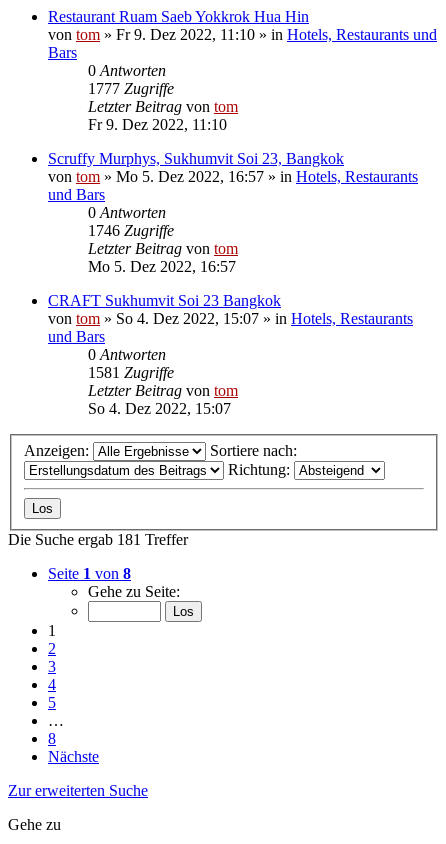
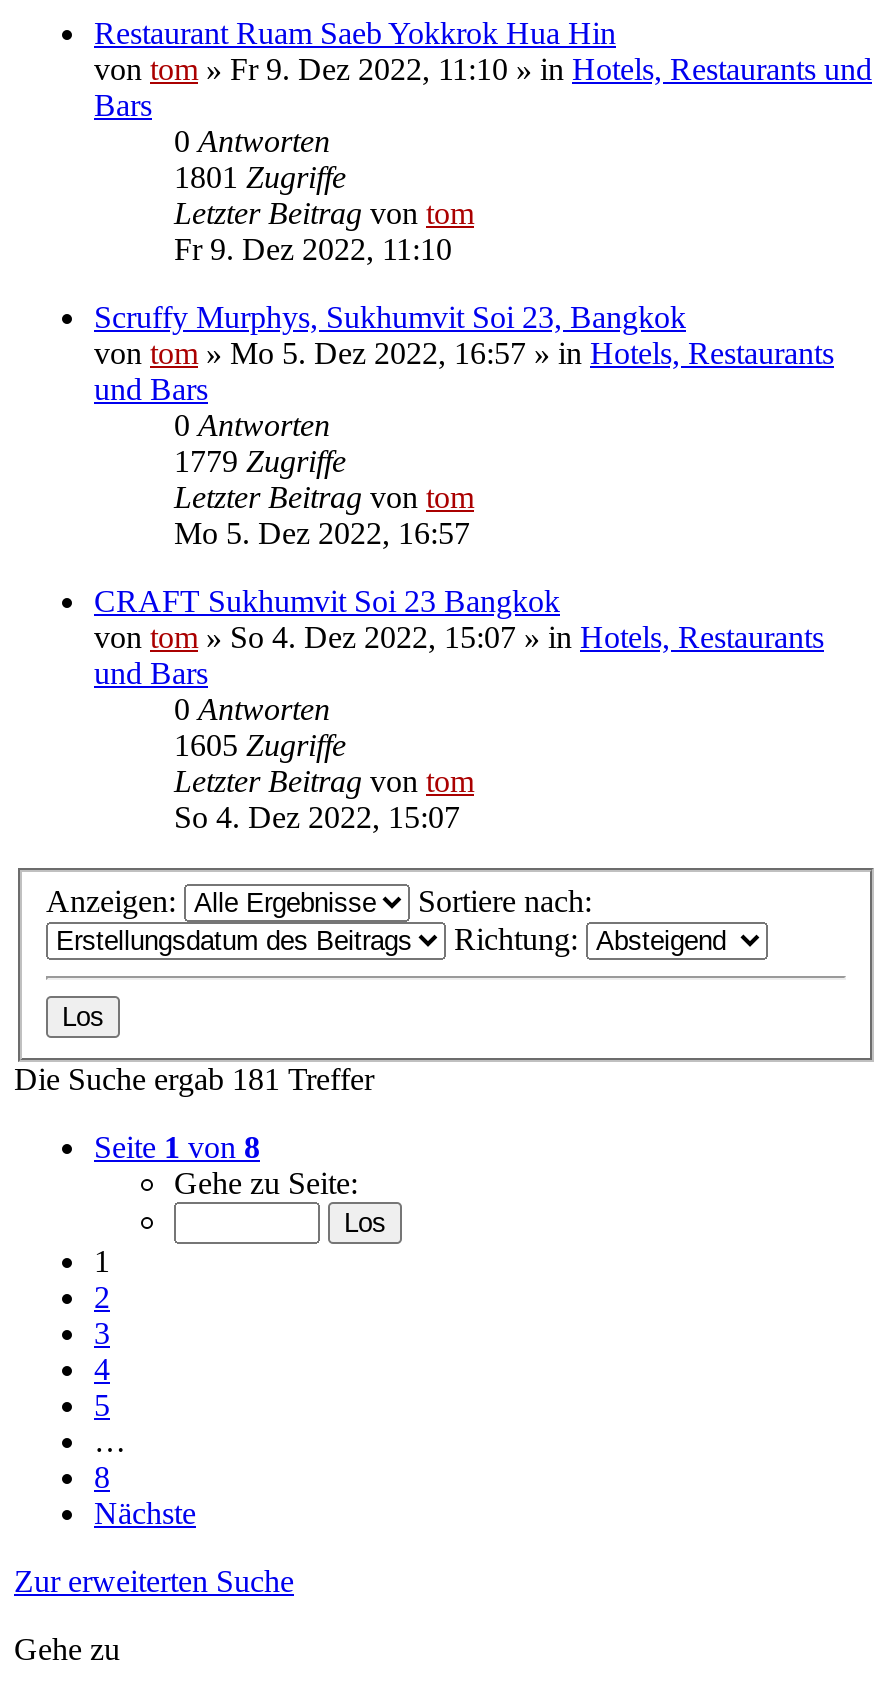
[88,80,174,97] 1777 Zugriffe -> [174,161,346,195] 1801 Zugriffe
[88,222,174,239] 1746 Zugriffe -> [174,445,346,479] 1779 Zugriffe
[88,364,174,381] 1581 Zugriffe -> [174,729,346,763] 1605 Zugriffe

